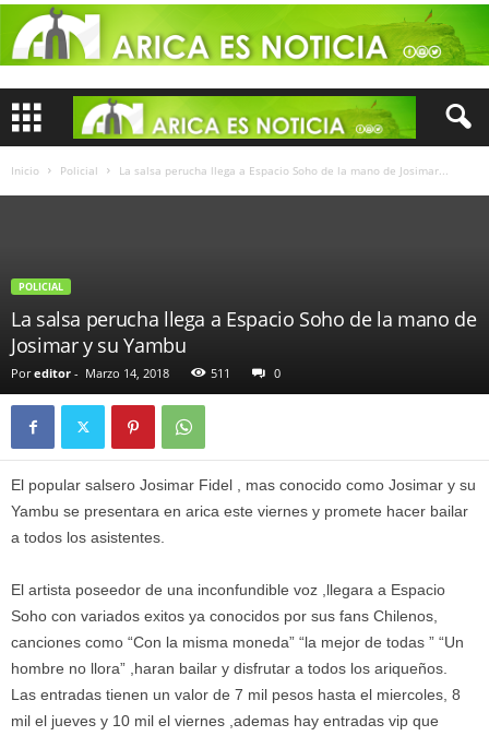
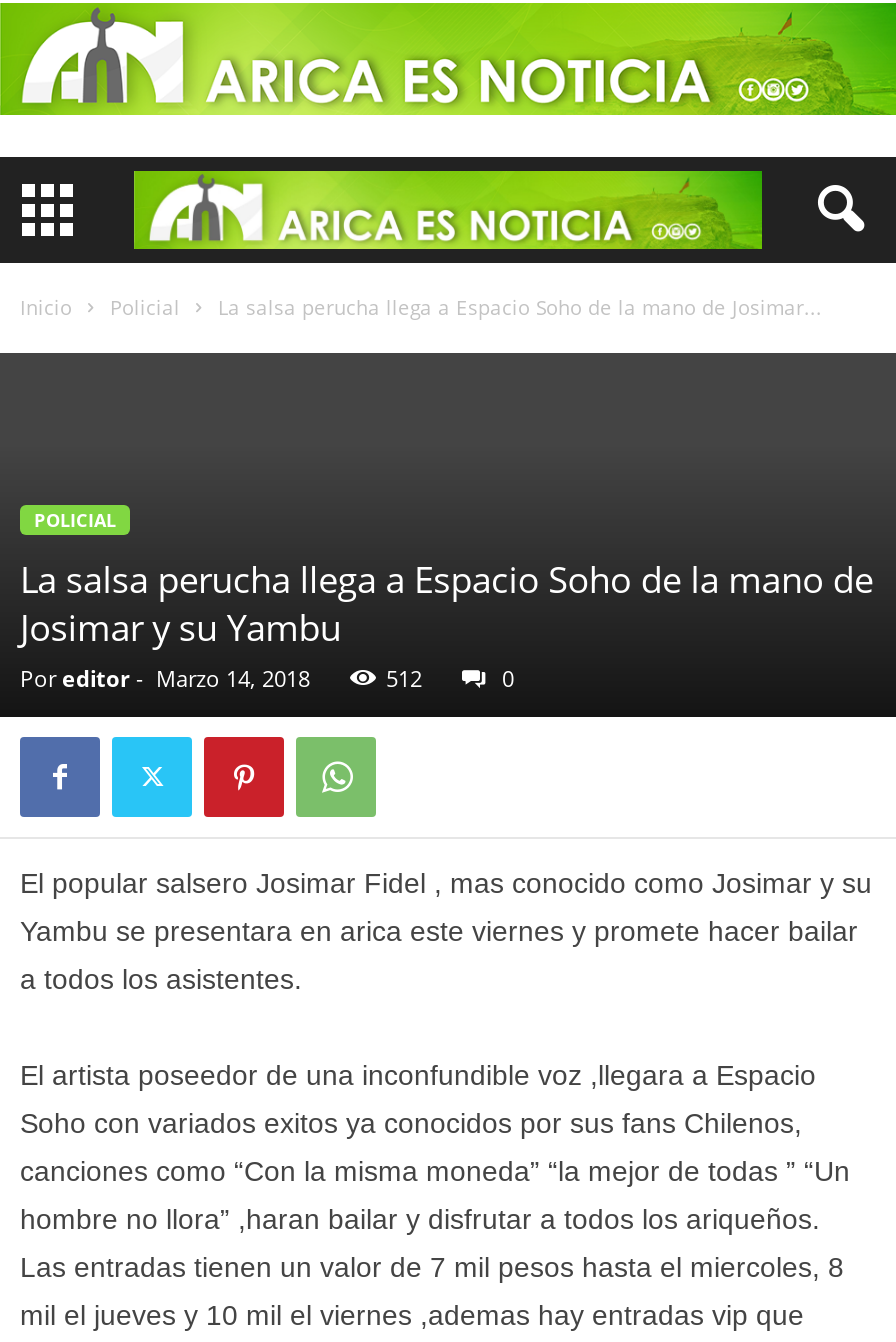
[211,365,230,381] 511 -> [386,663,422,693] 512

